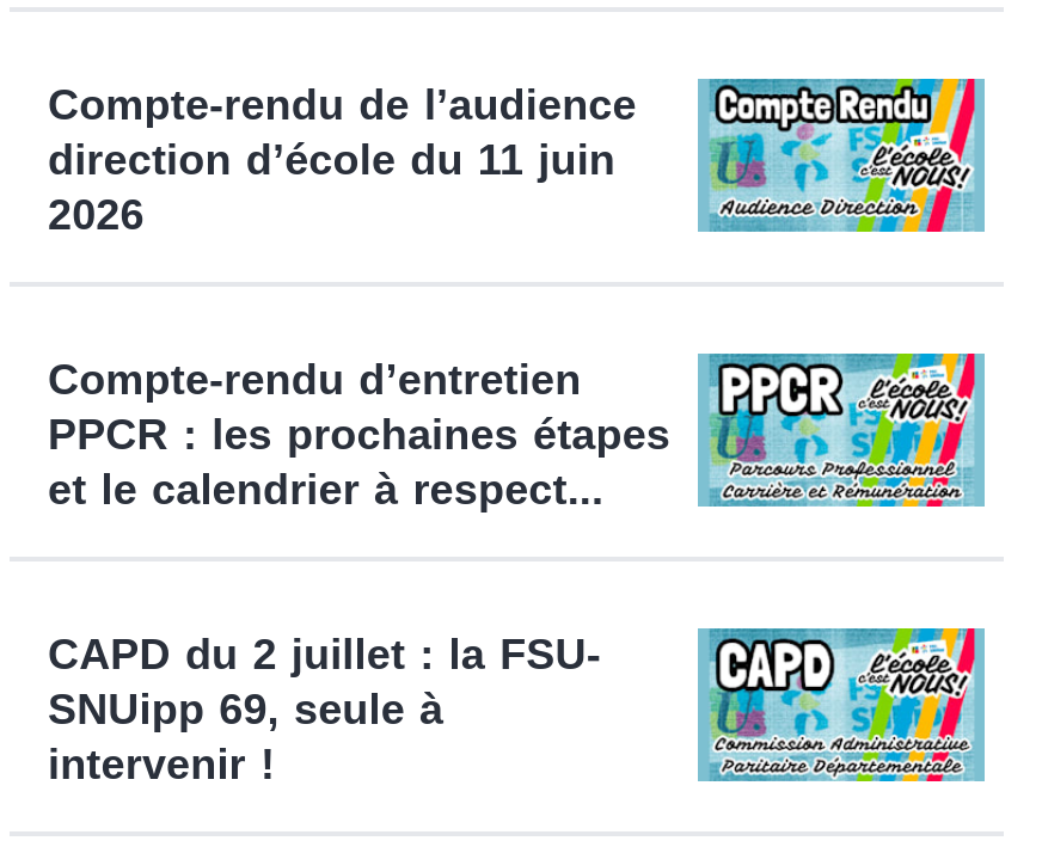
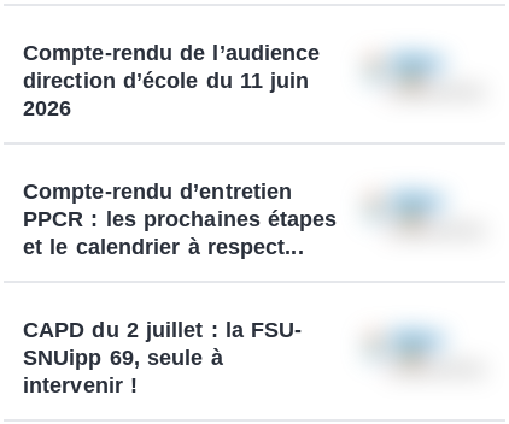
[695,76,987,234] [image] -> [351,40,496,117] [image]
[695,351,987,509] [image] -> [351,178,496,255] [image]
[695,626,987,784] [image] -> [351,317,496,394] [image]

